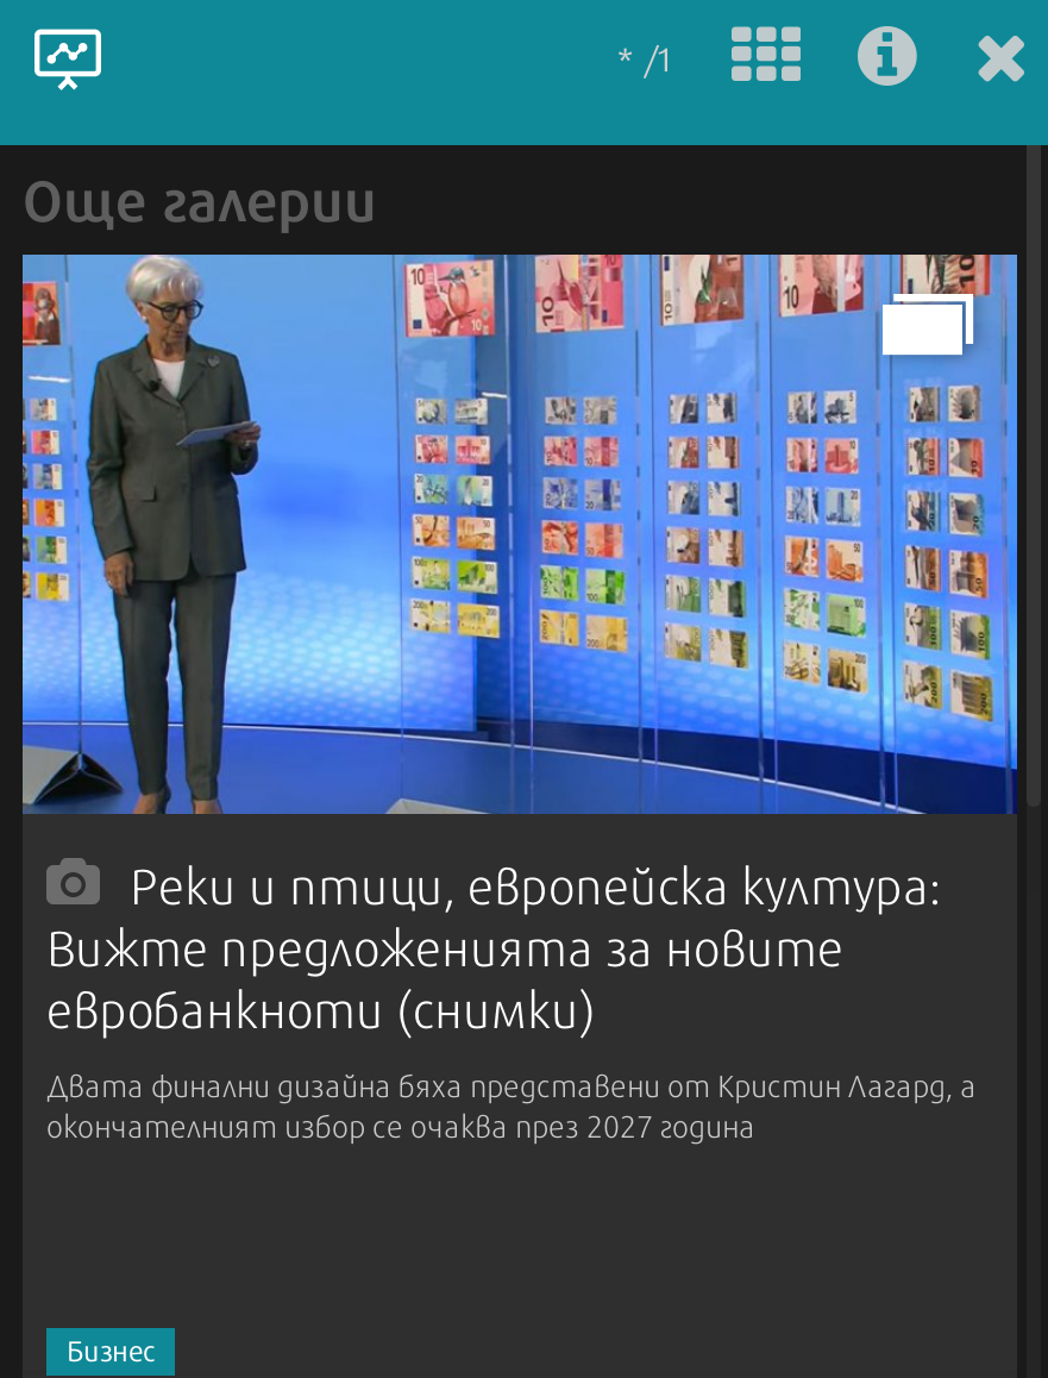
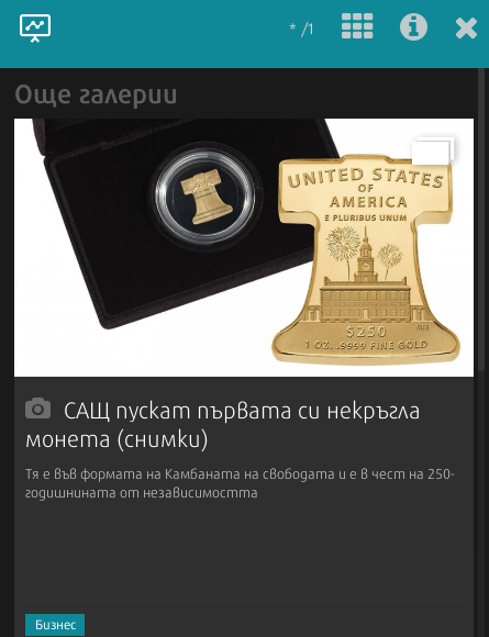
[20,252,1019,1038] [image] | Реки и птици, европейска култура: | Вижте предложенията за новите | евробанкноти (снимки) -> [13,118,475,452] [image] | САЩ пускат първата си некръгла | монета (снимки)
[46,1074,977,1145] Двата финални дизайна бяха представени от Кристин Лагард, а | окончателният избор се очаква през 2027 година -> [25,468,455,501] Тя е във формата на Камбаната на свободата и е в чест на 250- | годишнината от независимостта

